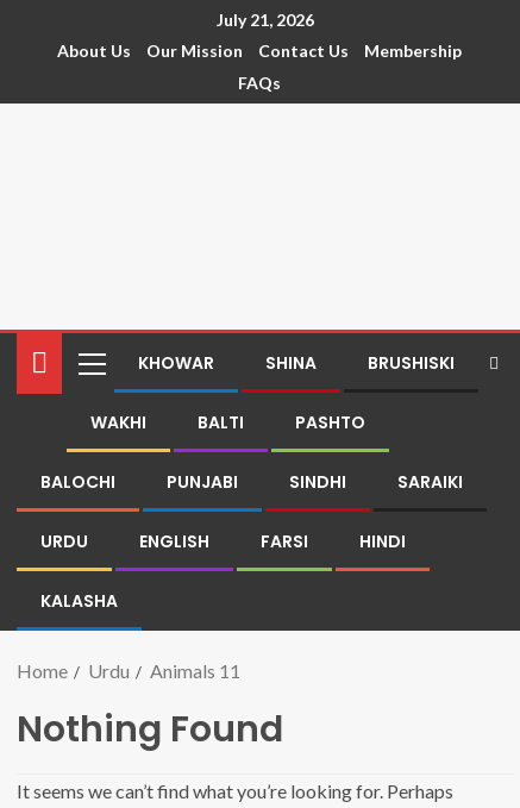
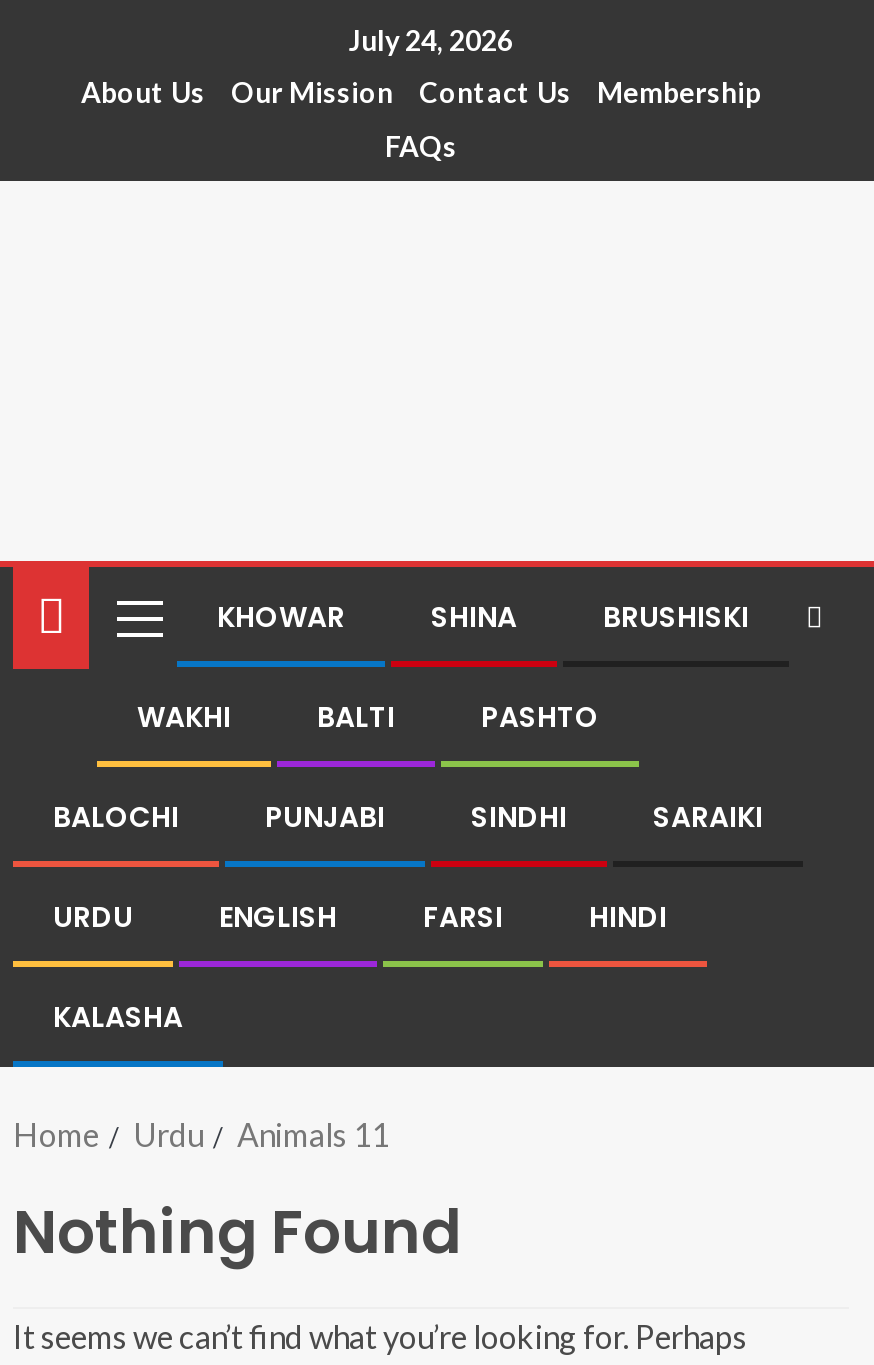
[217,10,314,30] July 21, 2026 -> [349,24,513,58] July 24, 2026

